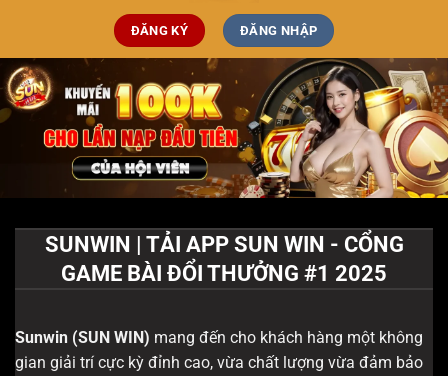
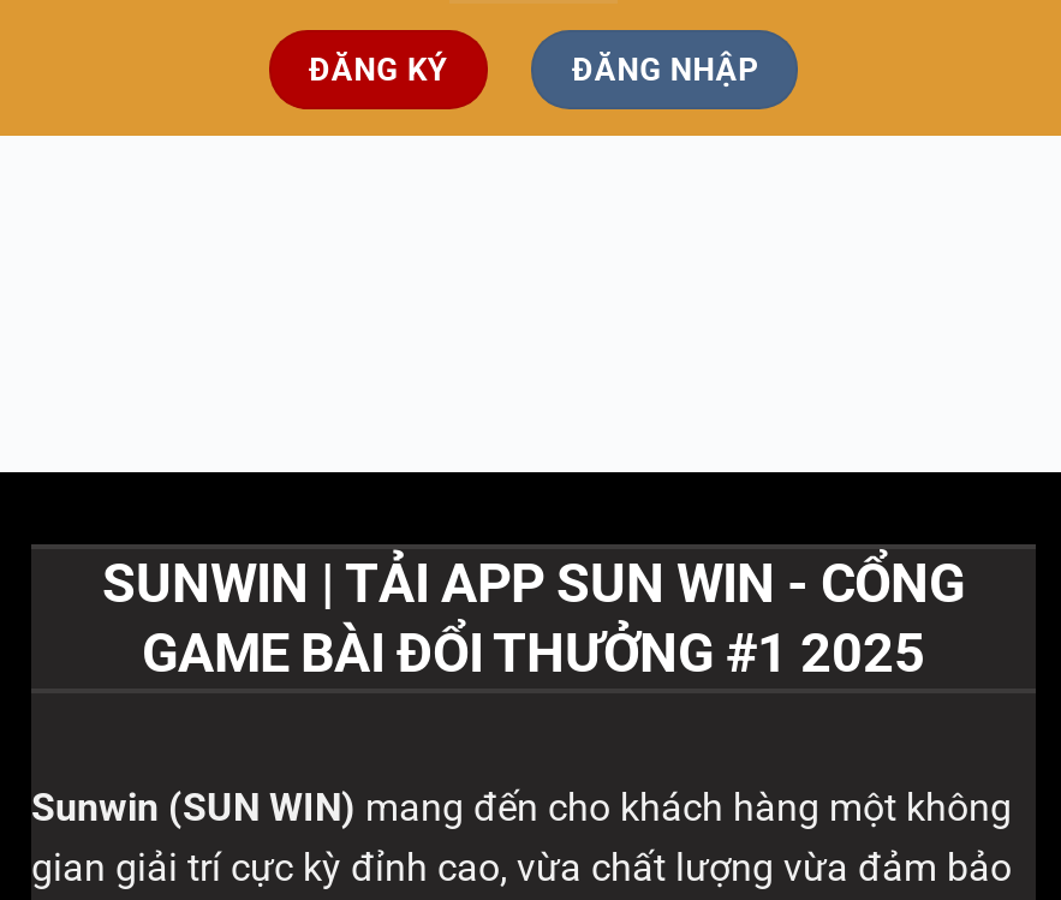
[3,57,445,199] [image] -> none

